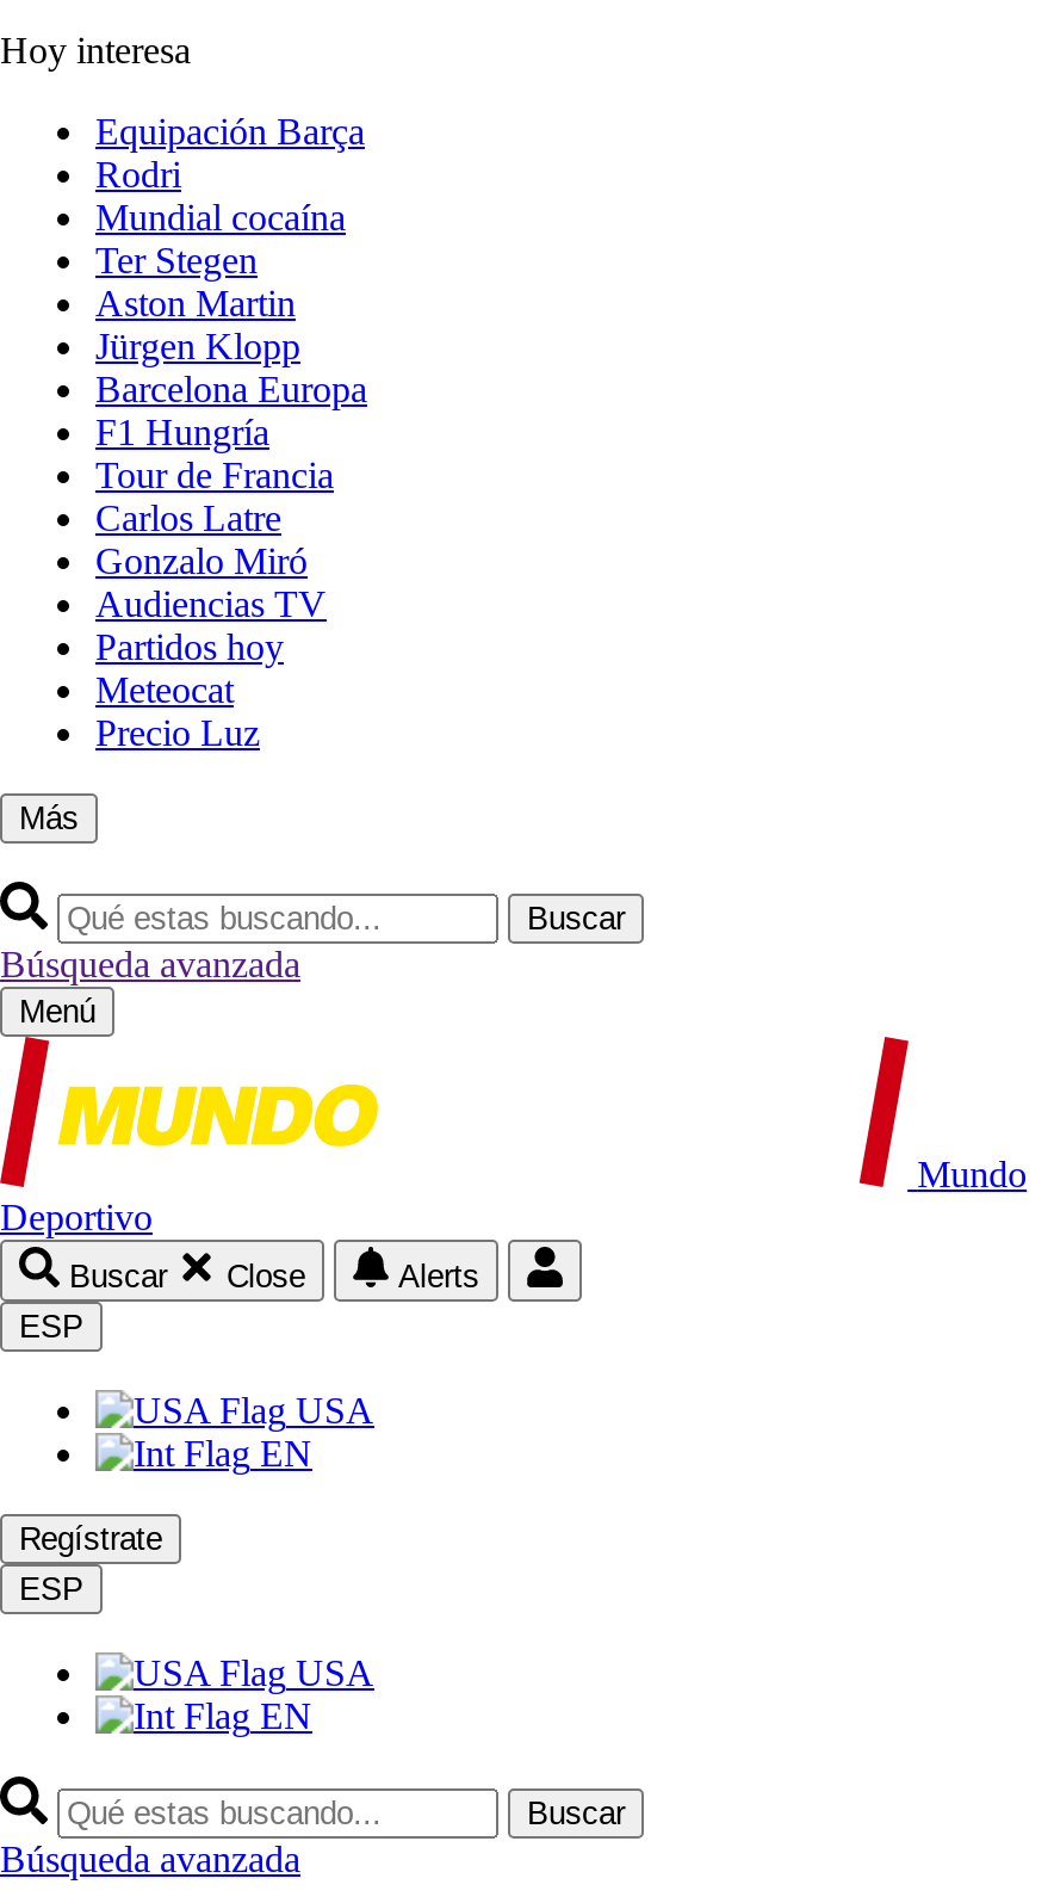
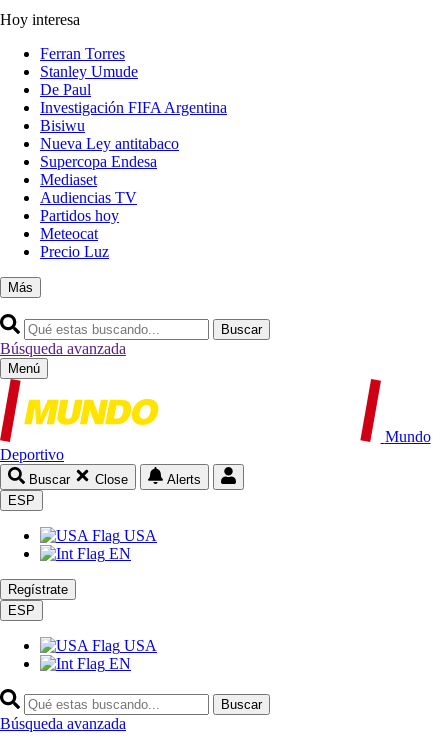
[95,111,367,581] Equipación Barça | Rodri | Mundial cocaína | Ter Stegen | Aston Martin | Jürgen Klopp | Barcelona Europa | F1 Hungría | Tour de Francia | Carlos Latre | Gonzalo Miró -> [40,45,227,188] Ferran Torres | Stanley Umude | De Paul | Investigación FIFA Argentina | Bisiwu | Nueva Ley antitabaco | Supercopa Endesa | Mediaset

